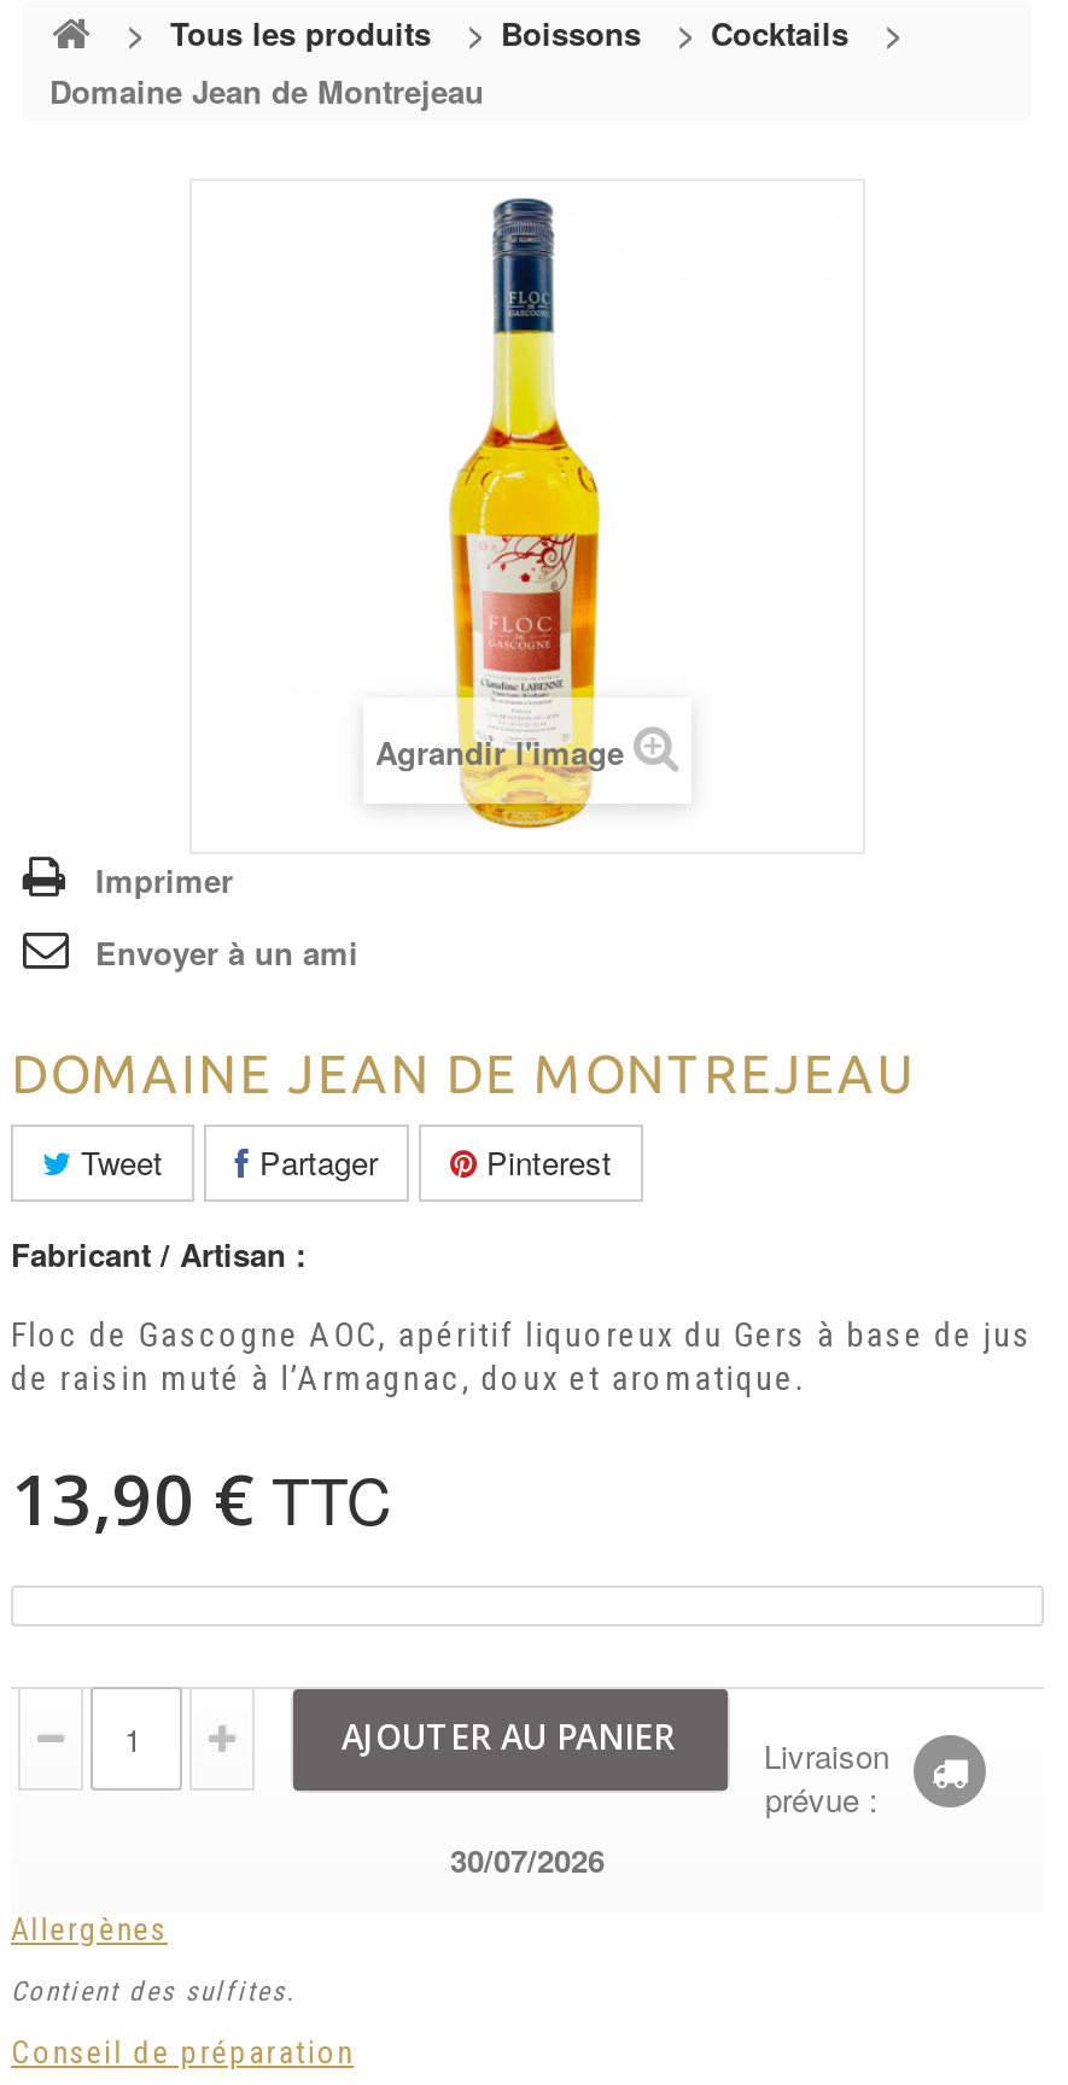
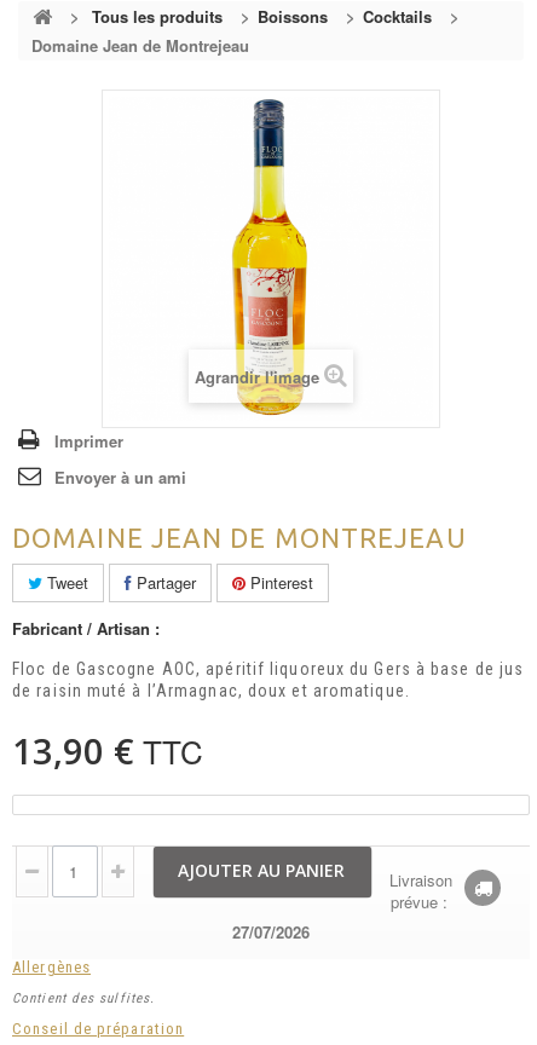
[450,1836,605,1882] 30/07/2026 -> [232,920,310,943] 27/07/2026

